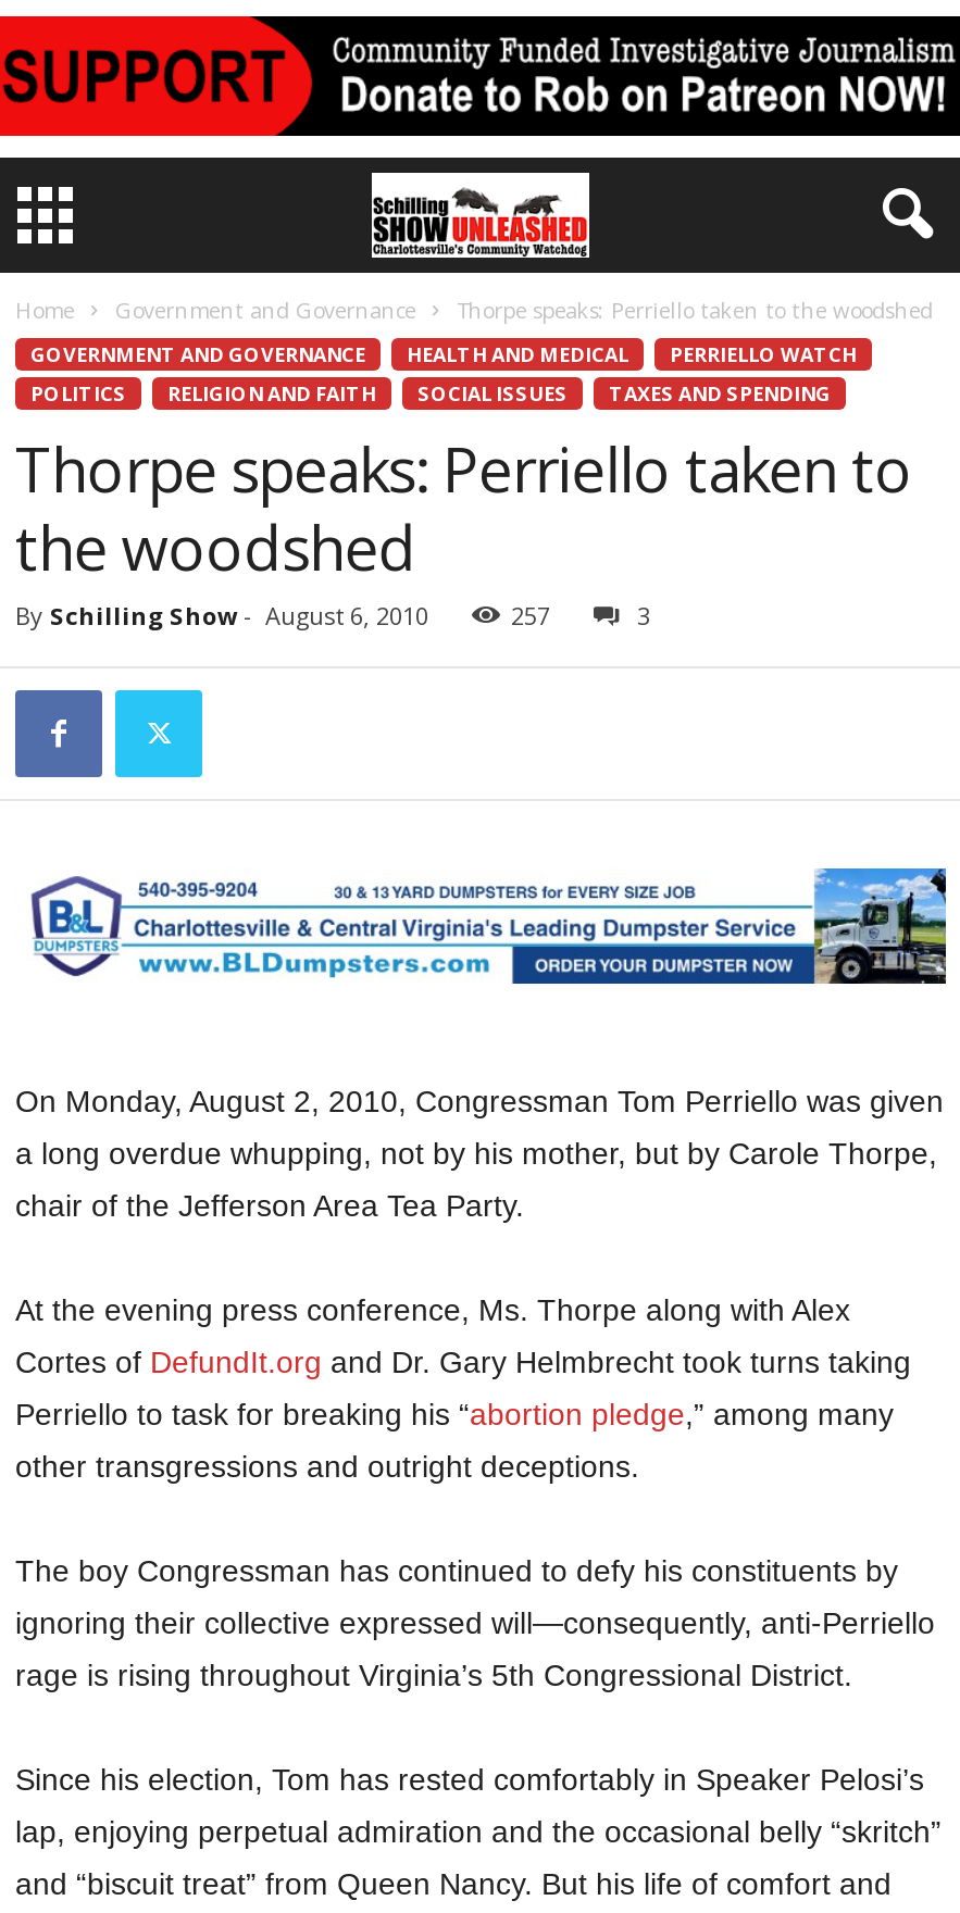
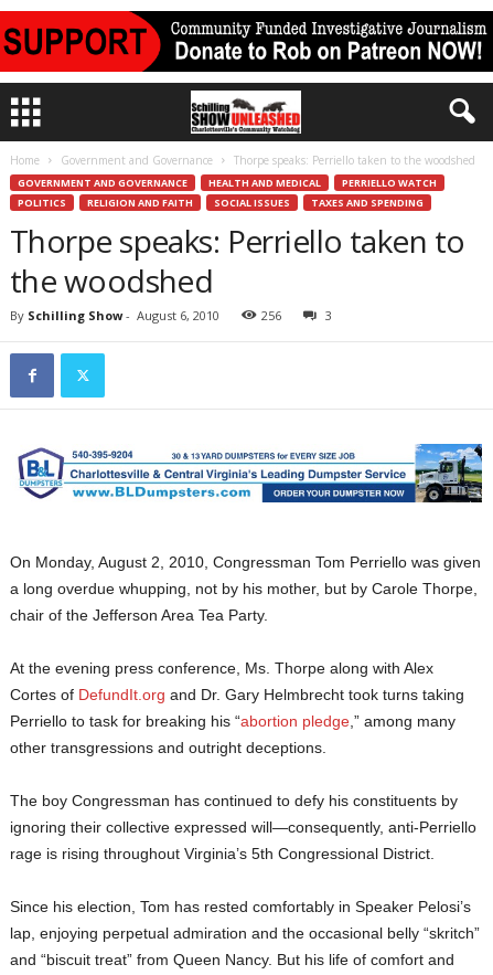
[511,599,550,632] 257 -> [261,307,281,324] 256

